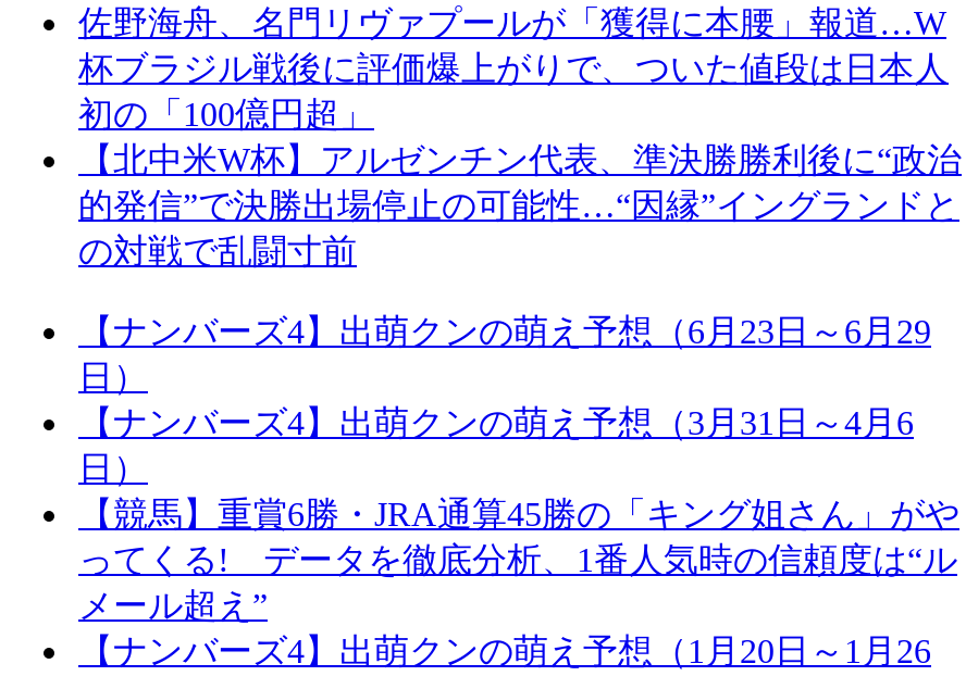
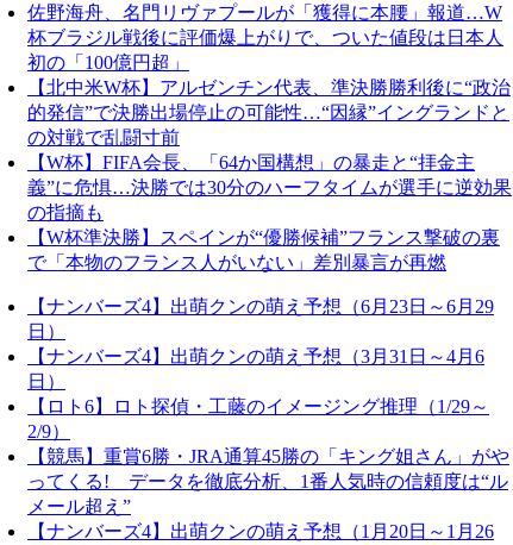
none -> [27,153,512,273] 【W杯】FIFA会長、「64か国構想」の暴走と“拝金主 | 義”に危惧…決勝では30分のハーフタイムが選手に逆効果 | の指摘も | 【W杯準決勝】スペインが“優勝候補”フランス撃破の裏 | で「本物のフランス人がいない」差別暴言が再燃
none -> [27,397,489,442] 【ロト6】ロト探偵・工藤のイメージング推理（1/29～ | 2/9）

